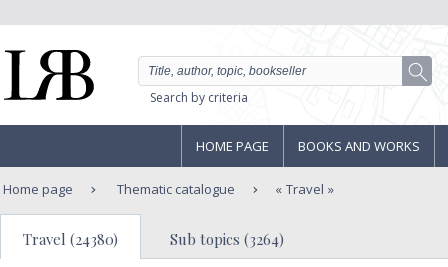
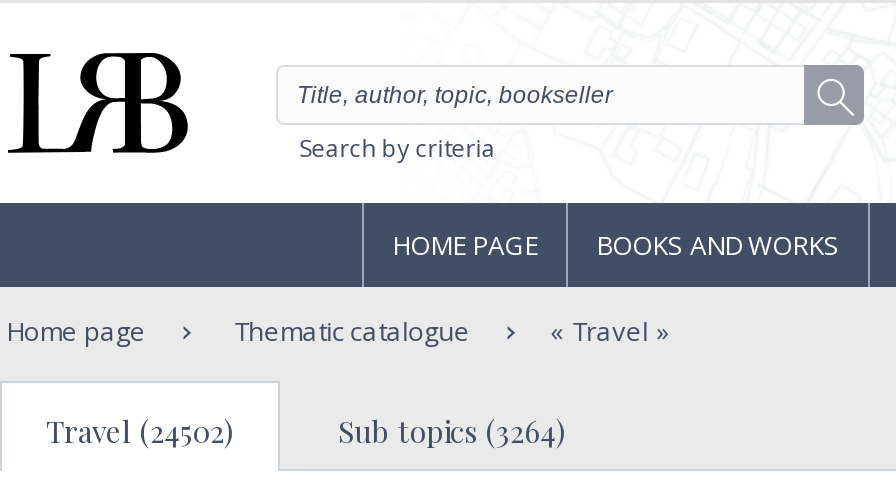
[23,229,118,249] Travel (24380) -> [46,411,234,451] Travel (24502)

